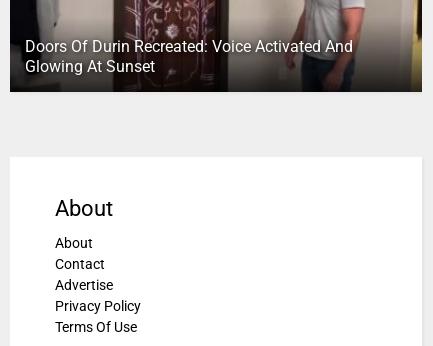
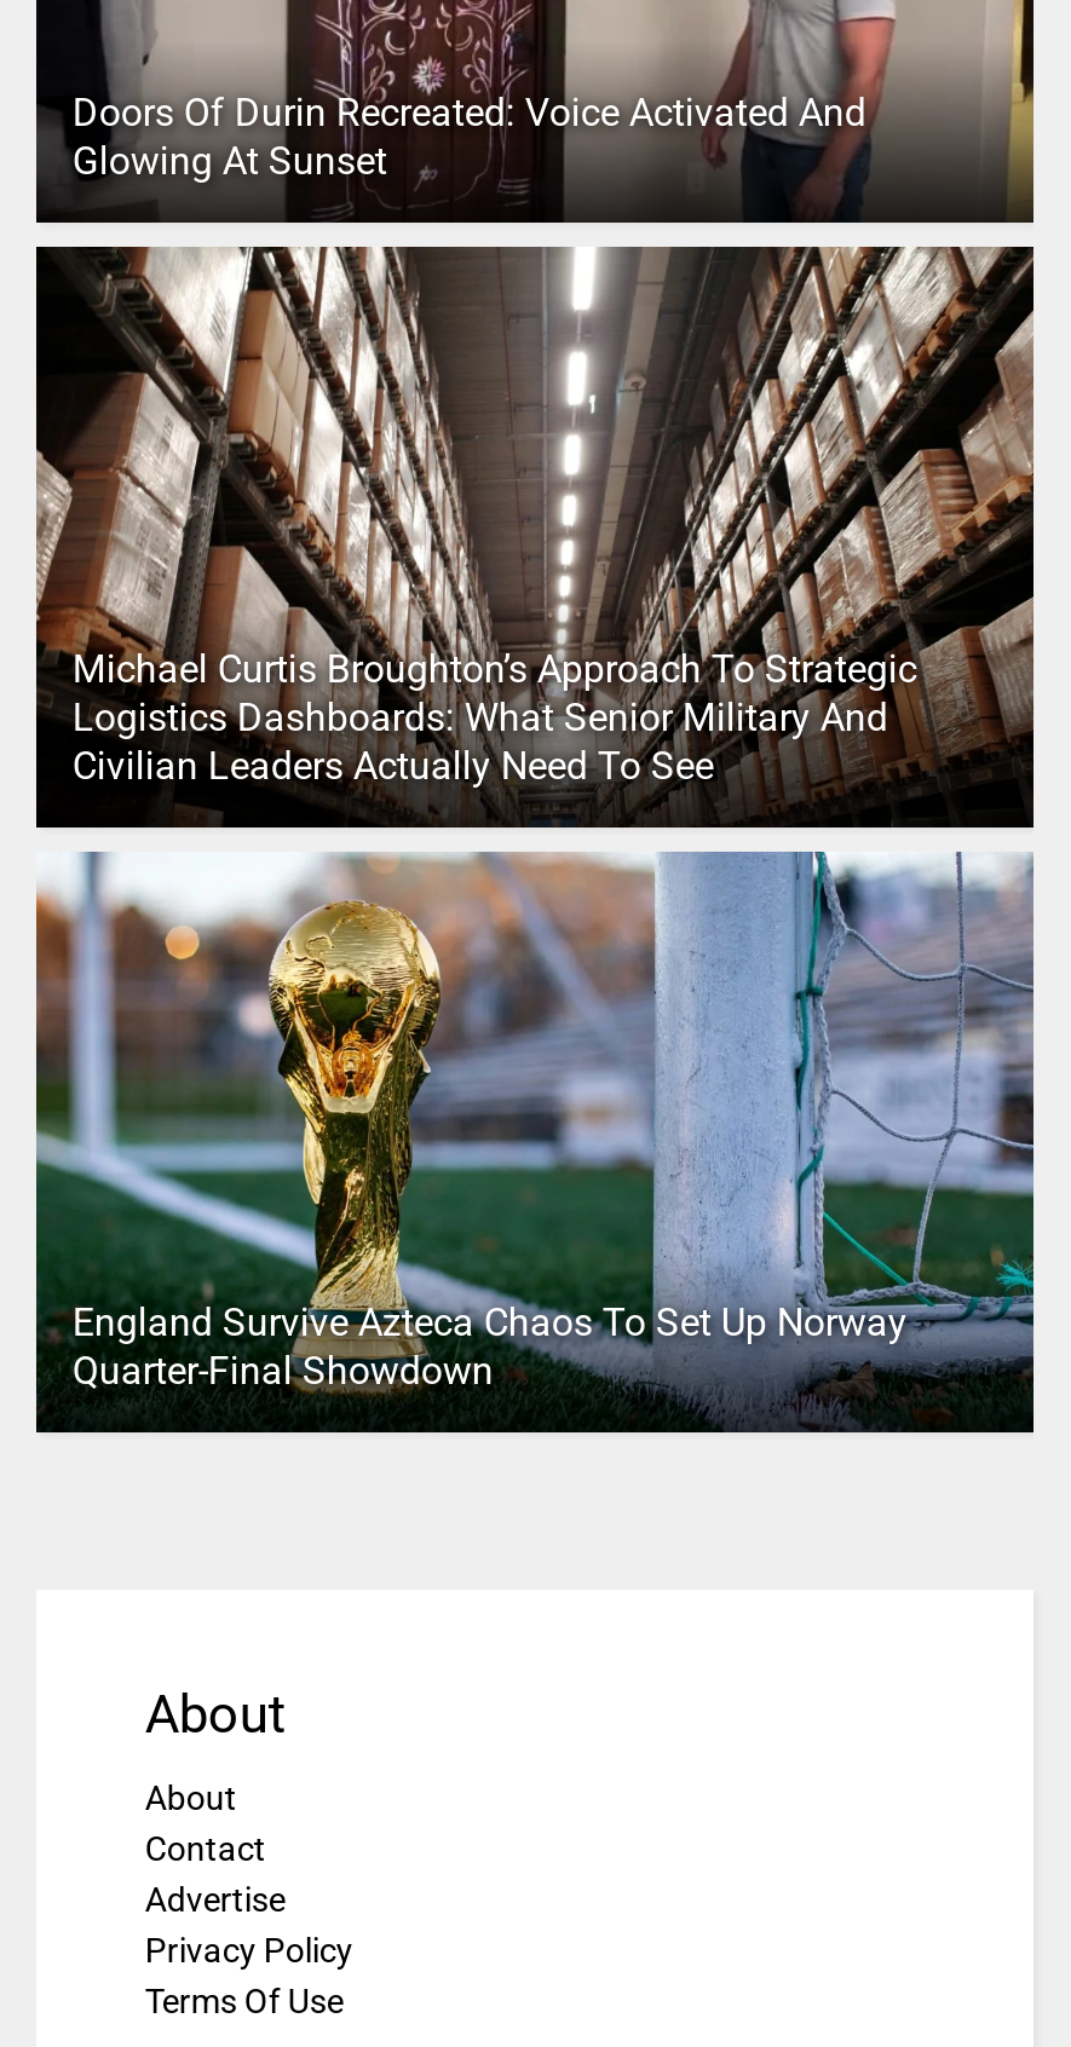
none -> [34,244,1036,832] [image] | Michael Curtis Broughton’s Approach To Strategic | Logistics Dashboards: What Senior Military And | Civilian Leaders Actually Need To See
none -> [34,849,1036,1430] [image] | England Survive Azteca Chaos To Set Up Norway | Quarter-Final Showdown

